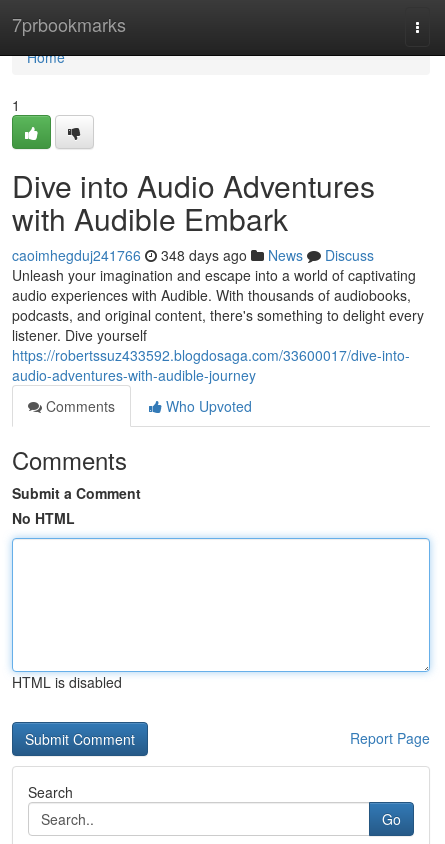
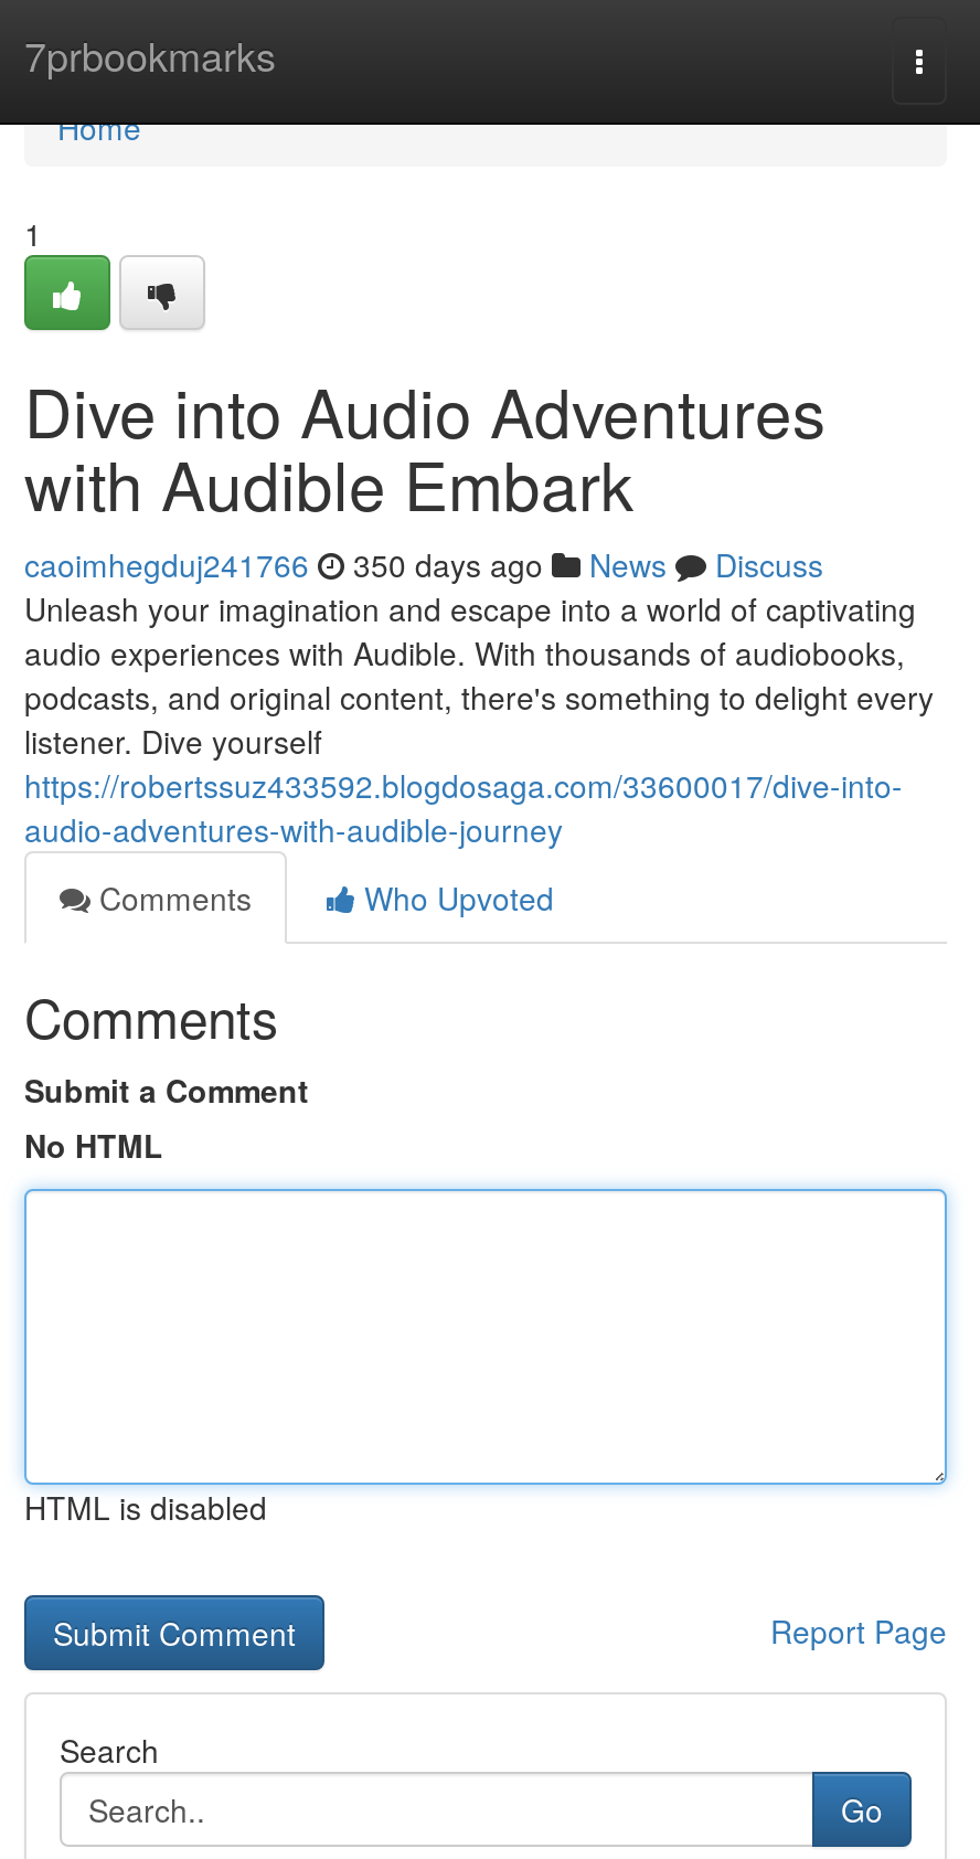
[12,245,374,265] caoimhegduj241766 348 days ago News Discuss -> [24,542,823,586] caoimhegduj241766 350 days ago News Discuss

